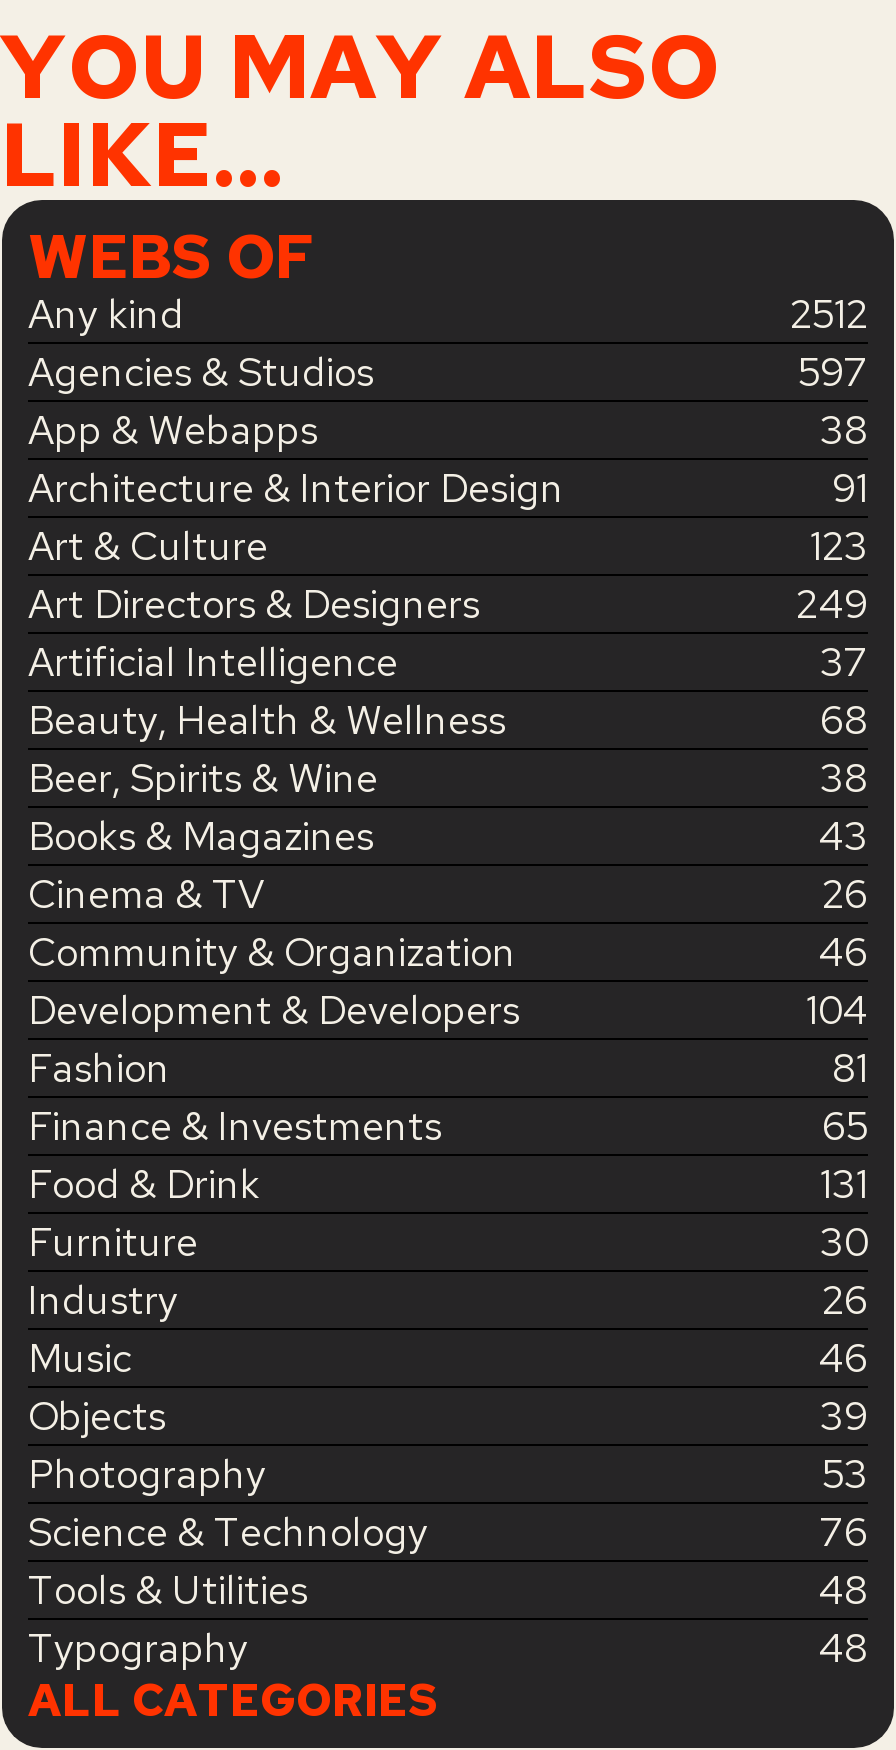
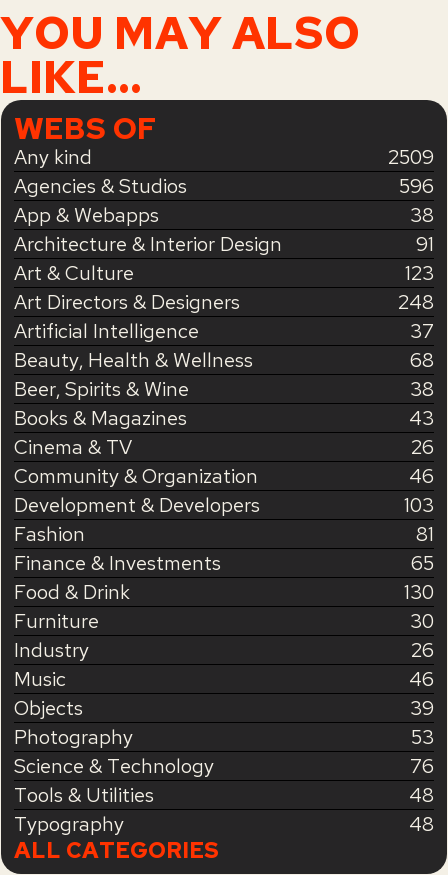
[790,287,868,339] 2512 -> [388,144,434,170] 2509
[798,345,868,397] 597 -> [399,173,434,199] 596
[796,577,868,629] 249 -> [398,289,434,315] 248
[806,983,868,1035] 104 -> [404,492,434,518] 103
[820,1157,868,1209] 131 -> [404,579,434,605] 130

